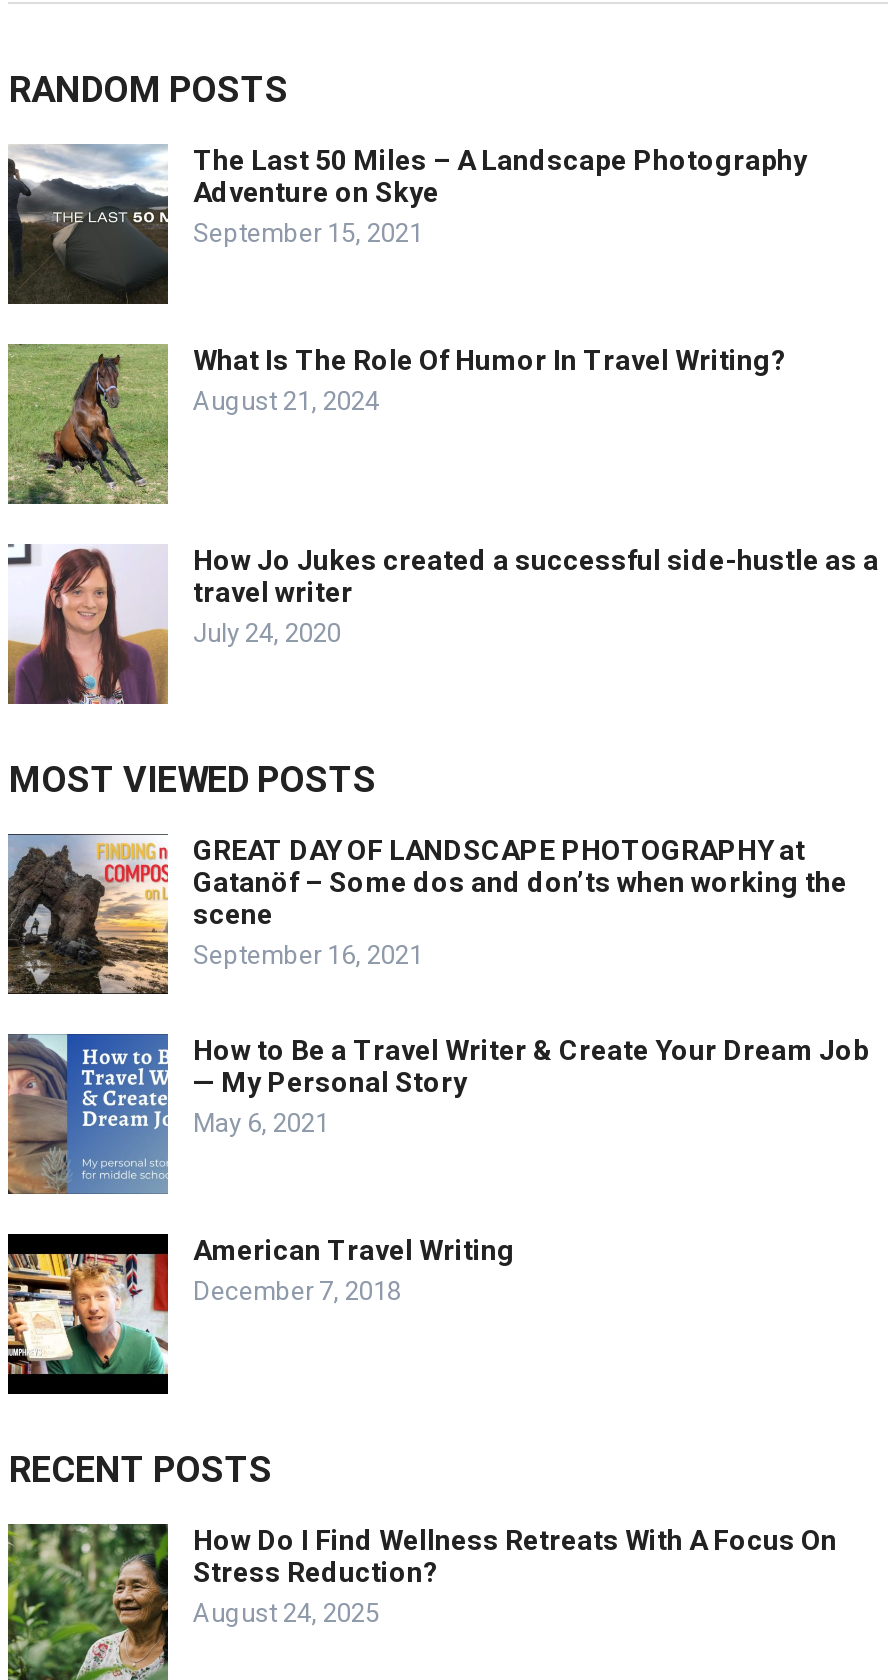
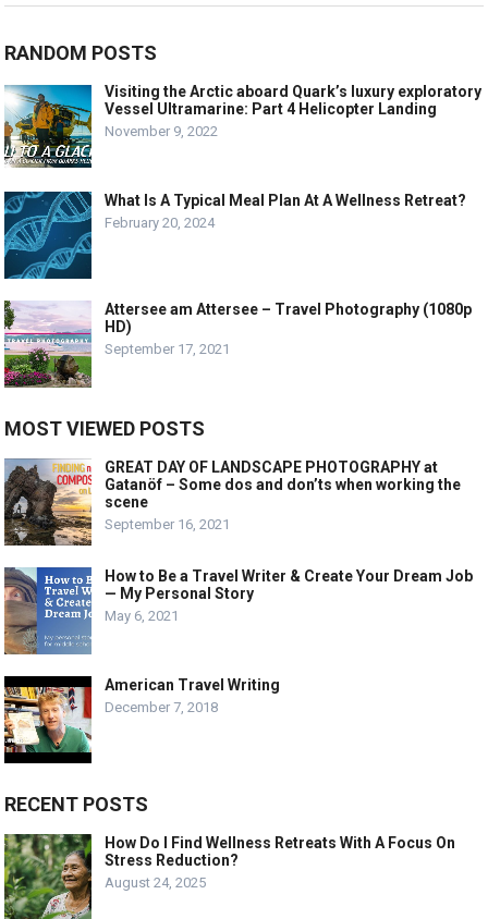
[6,144,807,306] [image] | The Last 50 Miles – A Landscape Photography | Adventure on Skye | September 15, 2021 -> [3,83,482,170] [image] | Visiting the Arctic aboard Quark’s luxury exploratory | Vessel Ultramarine: Part 4 Helicopter Landing | November 9, 2022
[6,342,787,506] [image] | What Is The Role Of Humor In Travel Writing? | August 21, 2024 -> [3,191,467,280] [image] | What Is A Typical Meal Plan At A Wellness Retreat? | February 20, 2024
[8,542,879,704] [image] | How Jo Jukes created a successful side-hustle as a | travel writer | July 24, 2020 -> [3,300,472,388] [image] | Attersee am Attersee – Travel Photography (1080p | HD) | September 17, 2021

